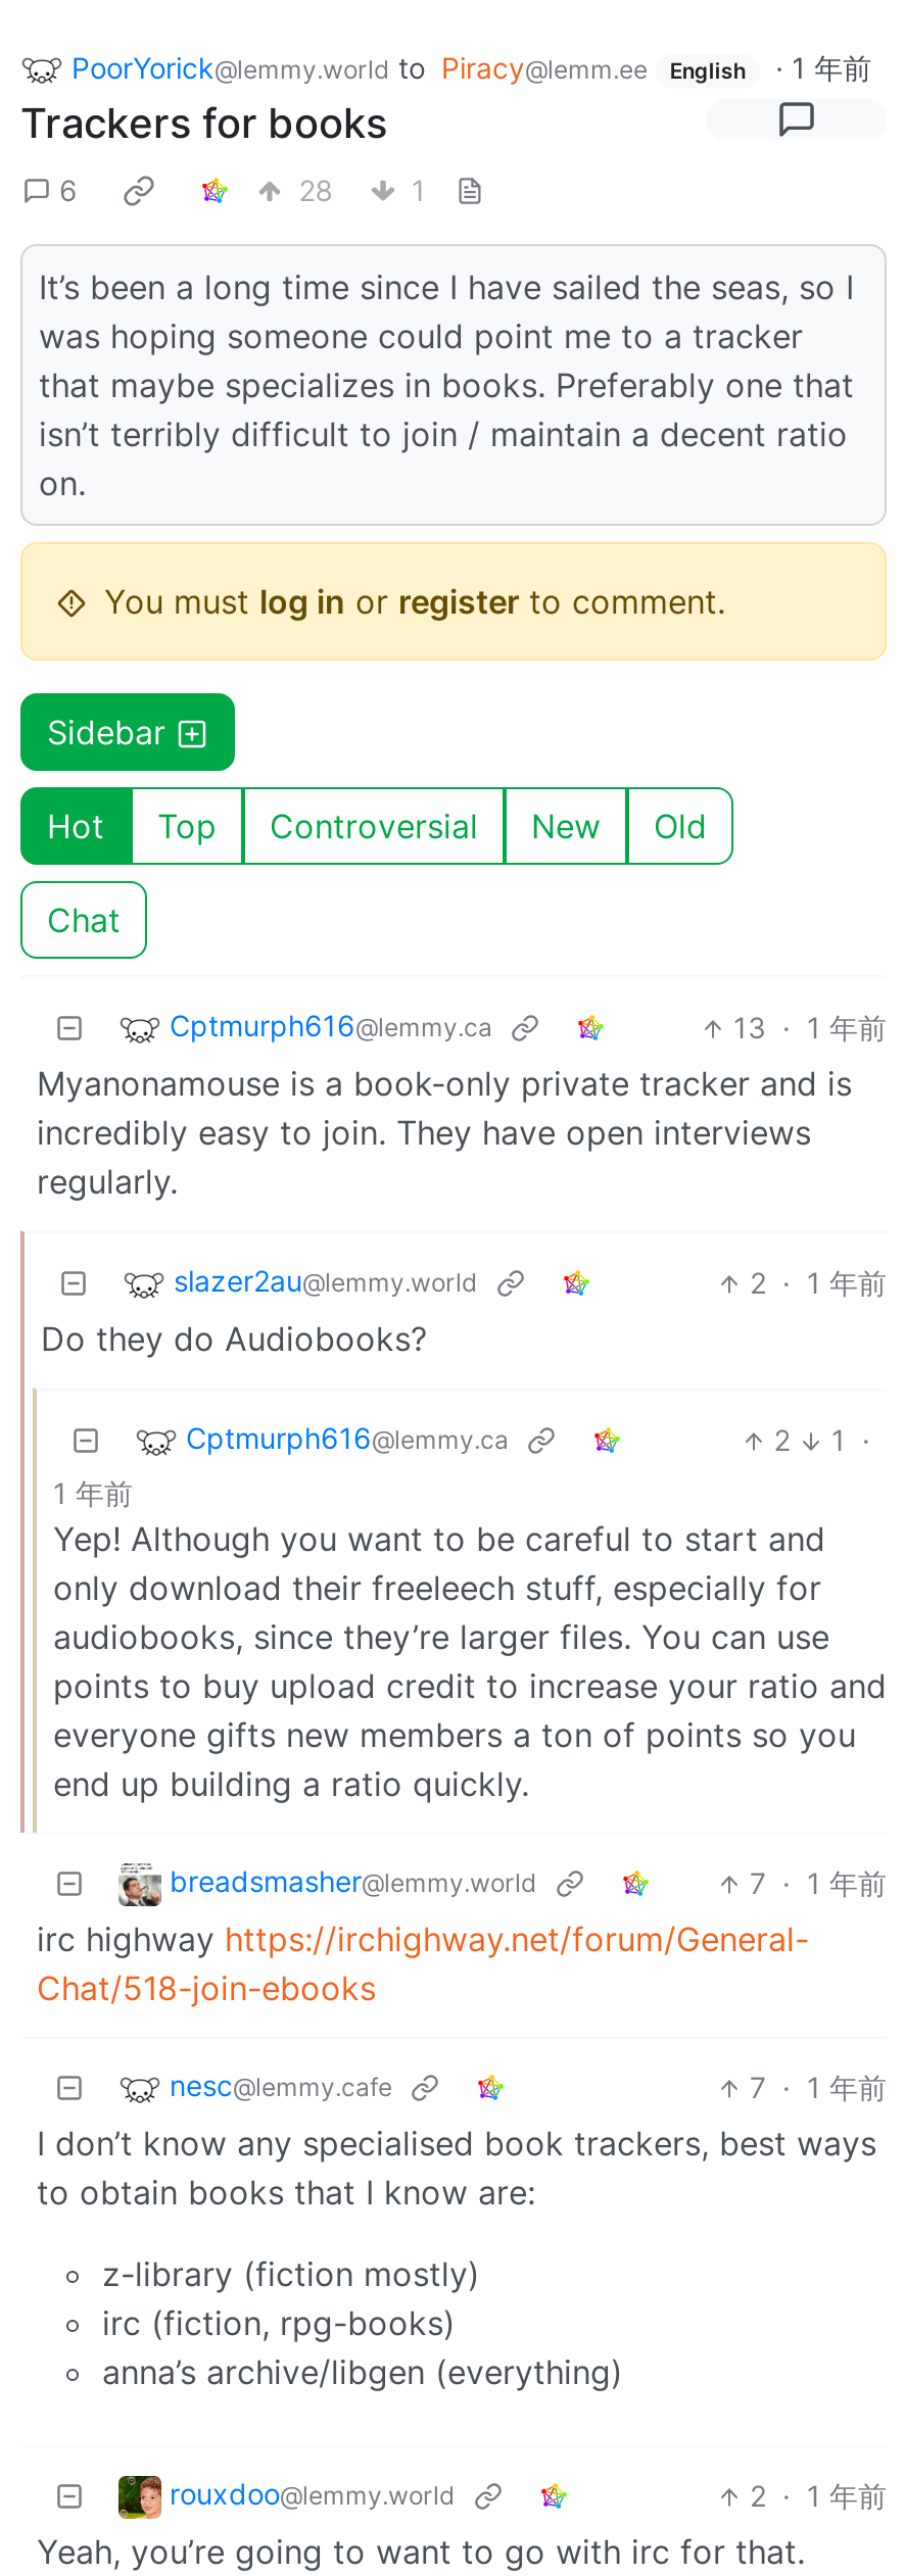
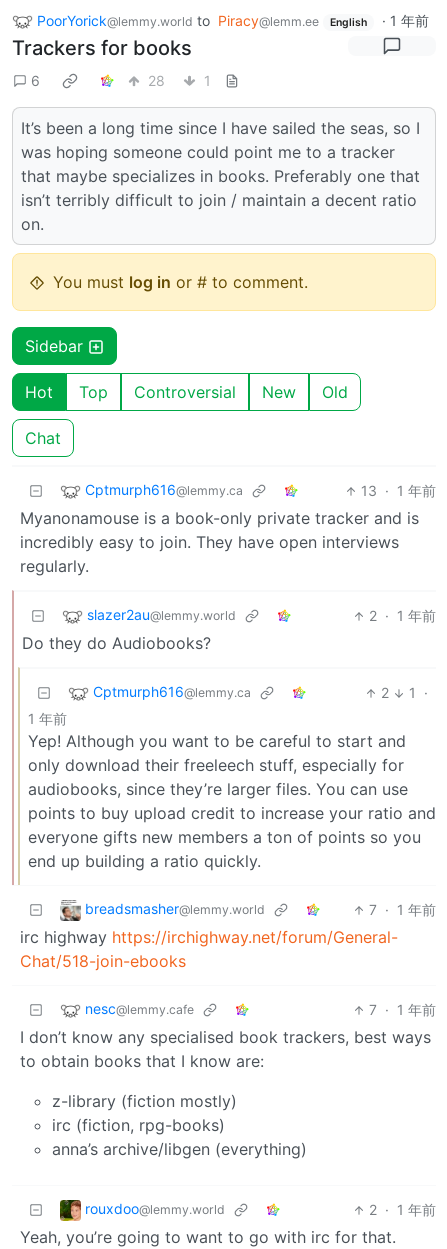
[104,581,725,622] You must log in or register to comment. -> [53,272,308,292] You must log in or # to comment.

